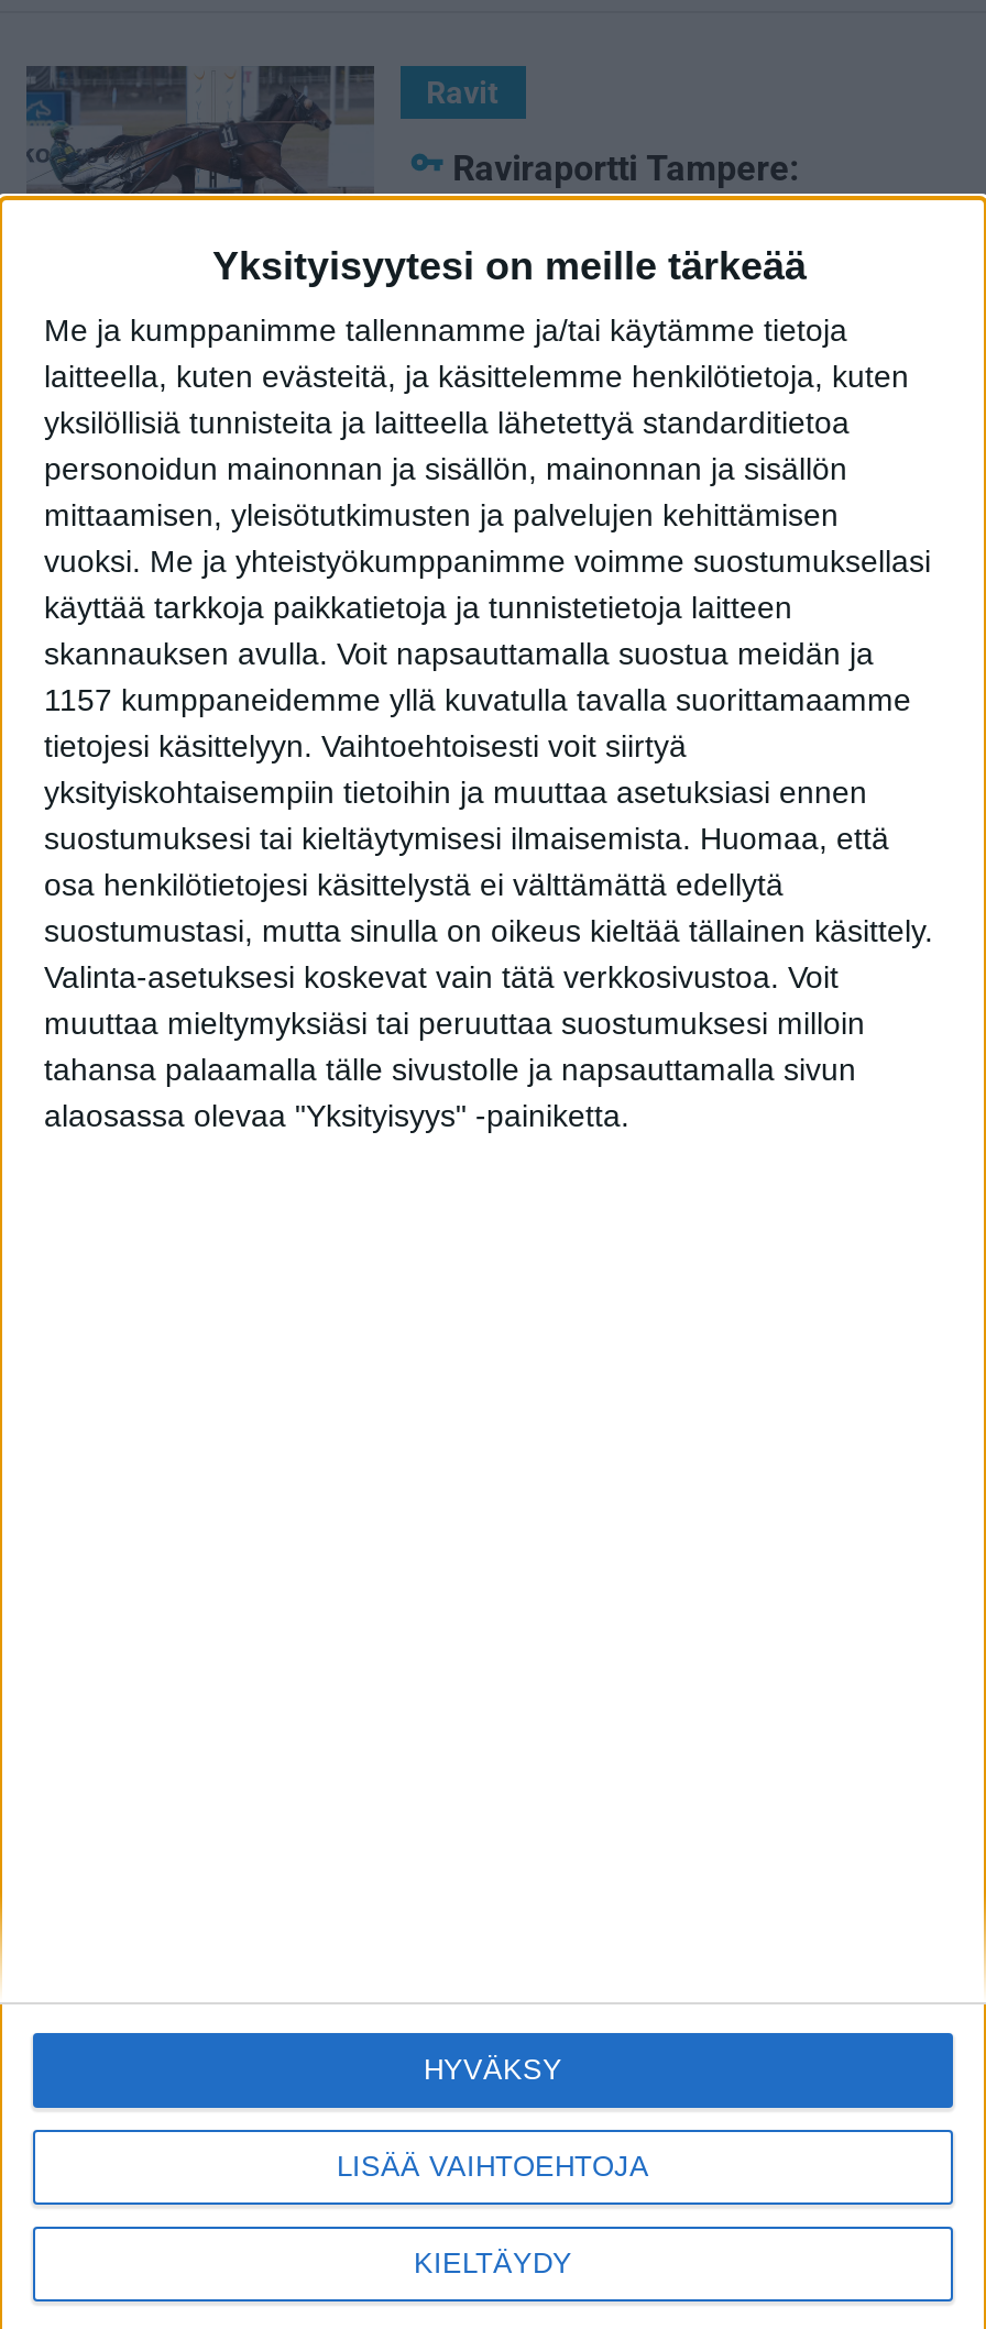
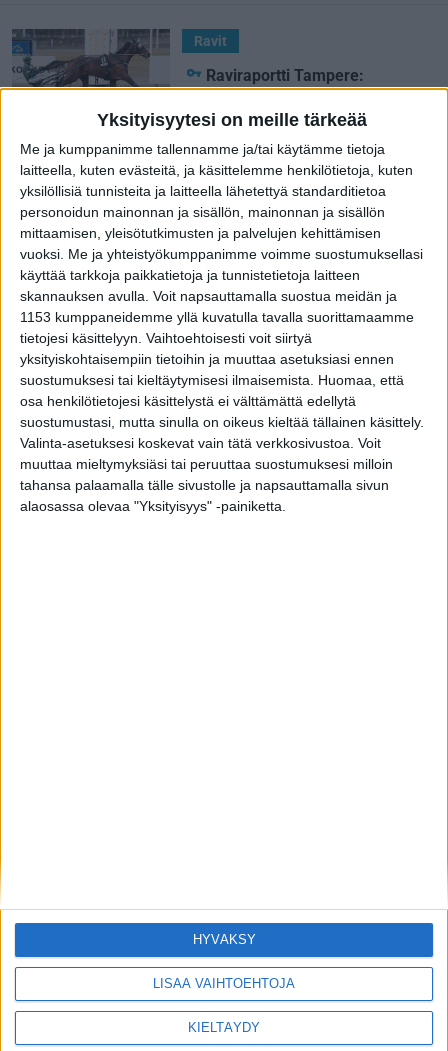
[44,683,911,718] 1157 kumppaneidemme yllä kuvatulla tavalla suorittamaamme -> [20,309,414,325] 1153 kumppaneidemme yllä kuvatulla tavalla suorittamaamme

